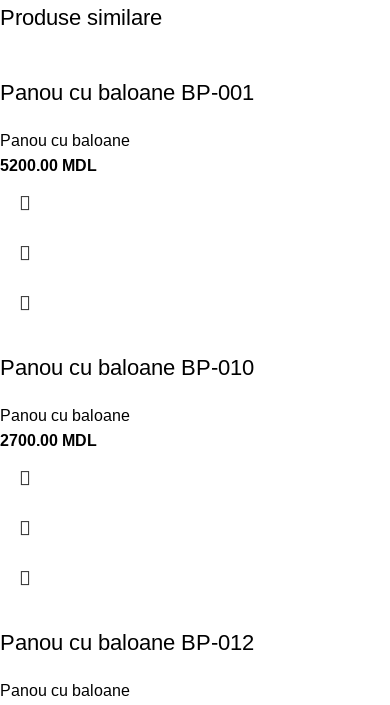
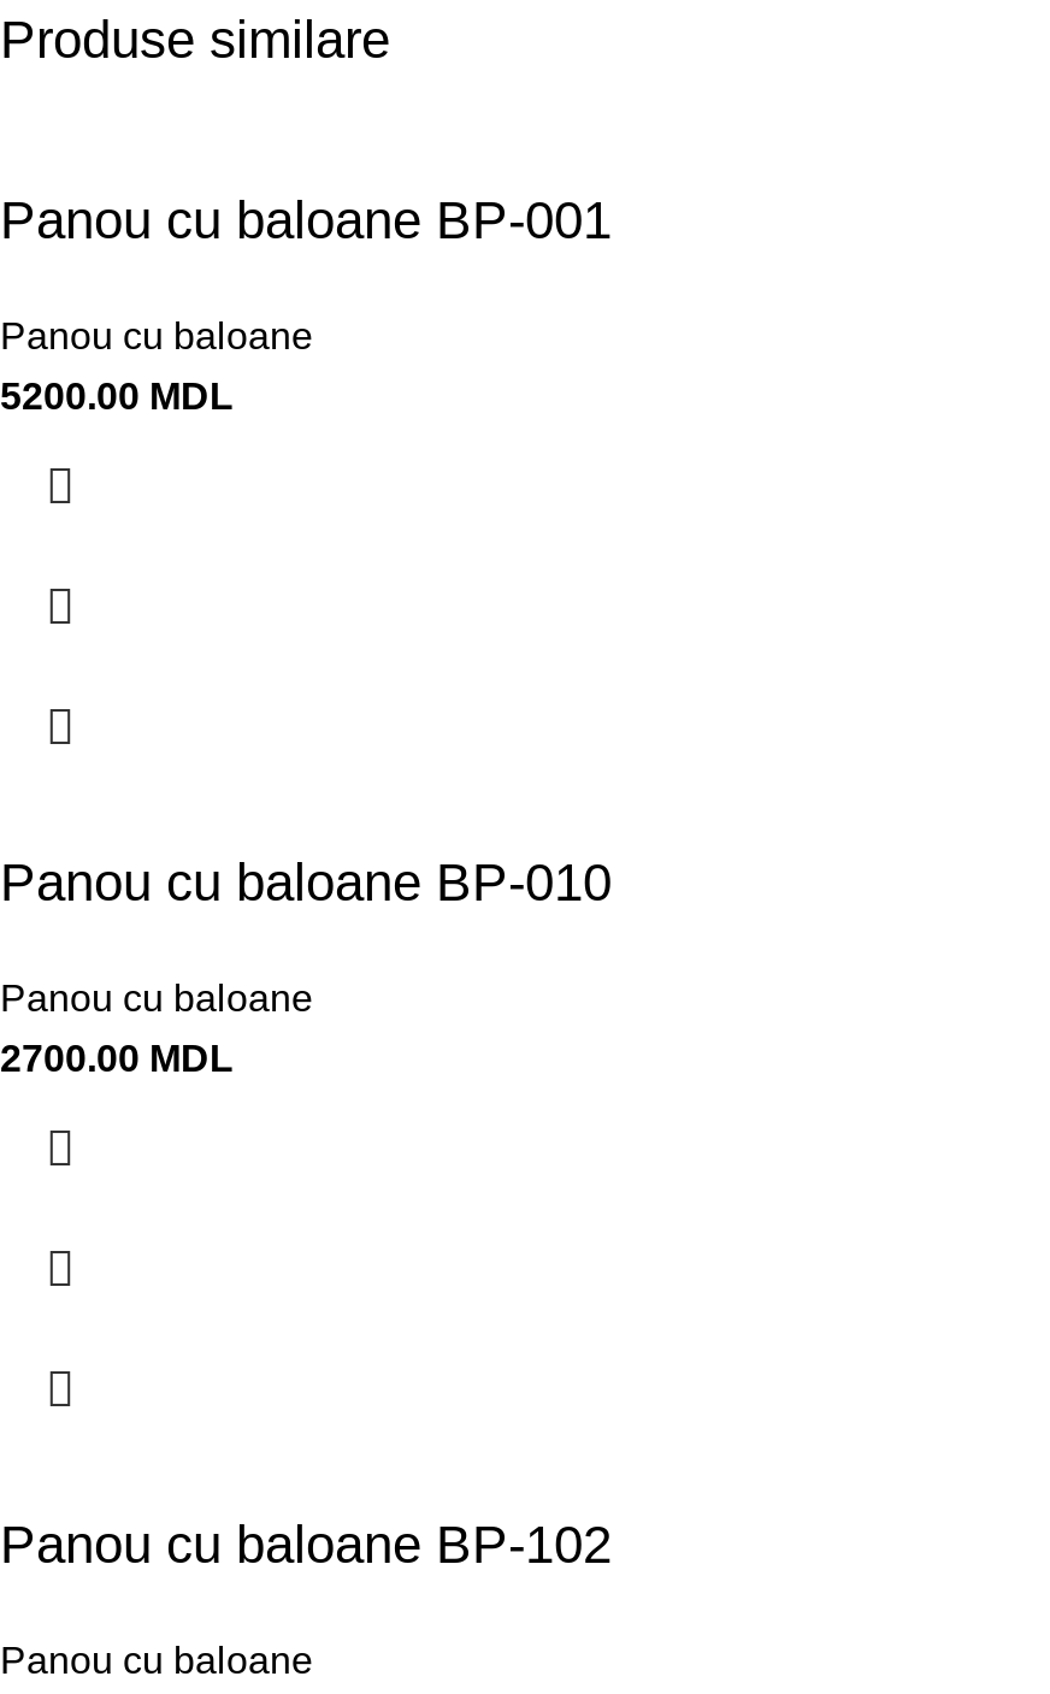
[0,630,254,655] Panou cu baloane BP-012 -> [0,1515,612,1576] Panou cu baloane BP-102

